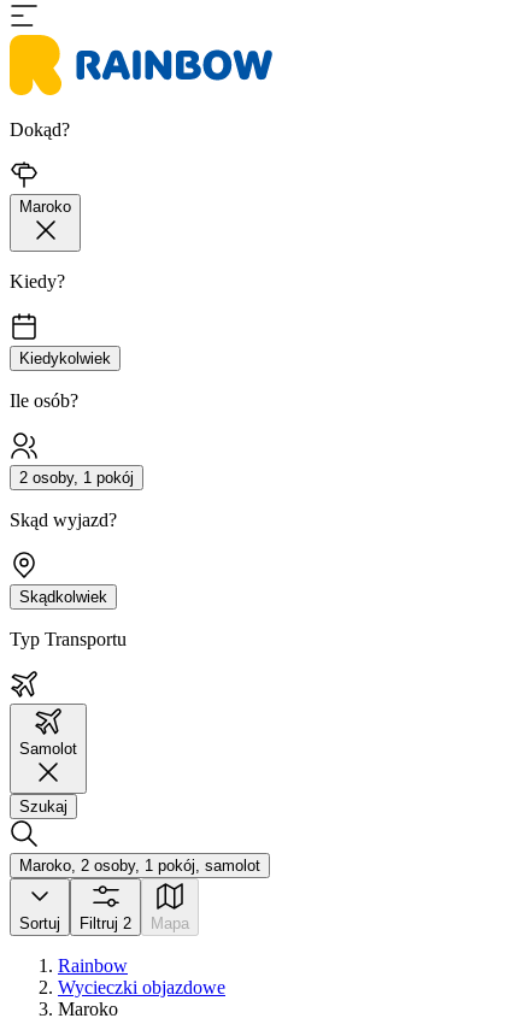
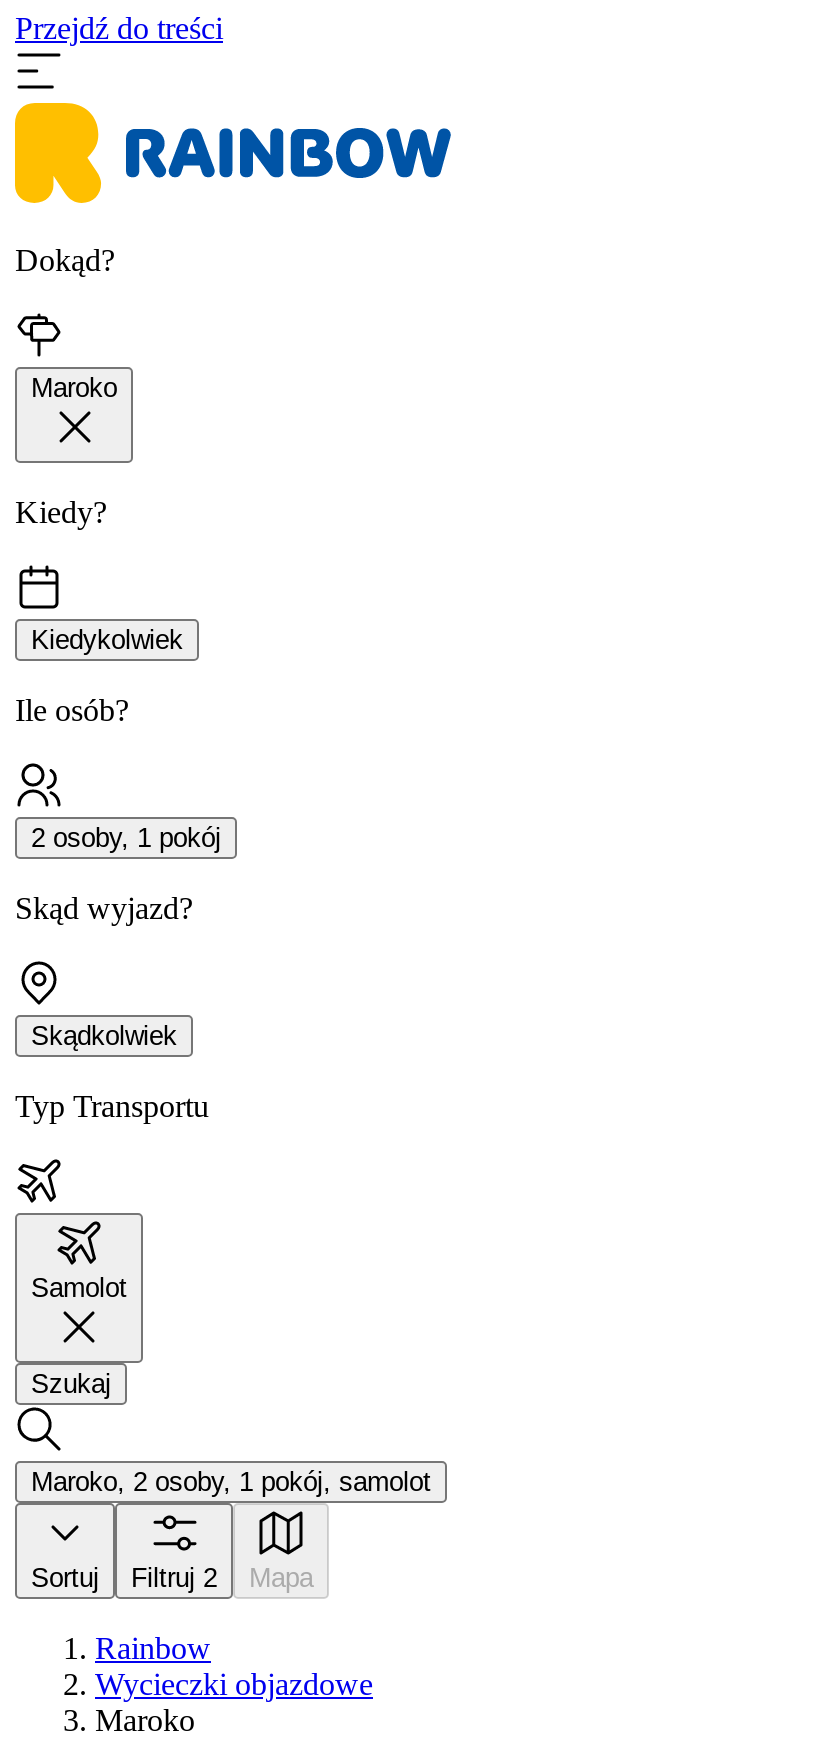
none -> [15,11,223,45] Przejdź do treści

